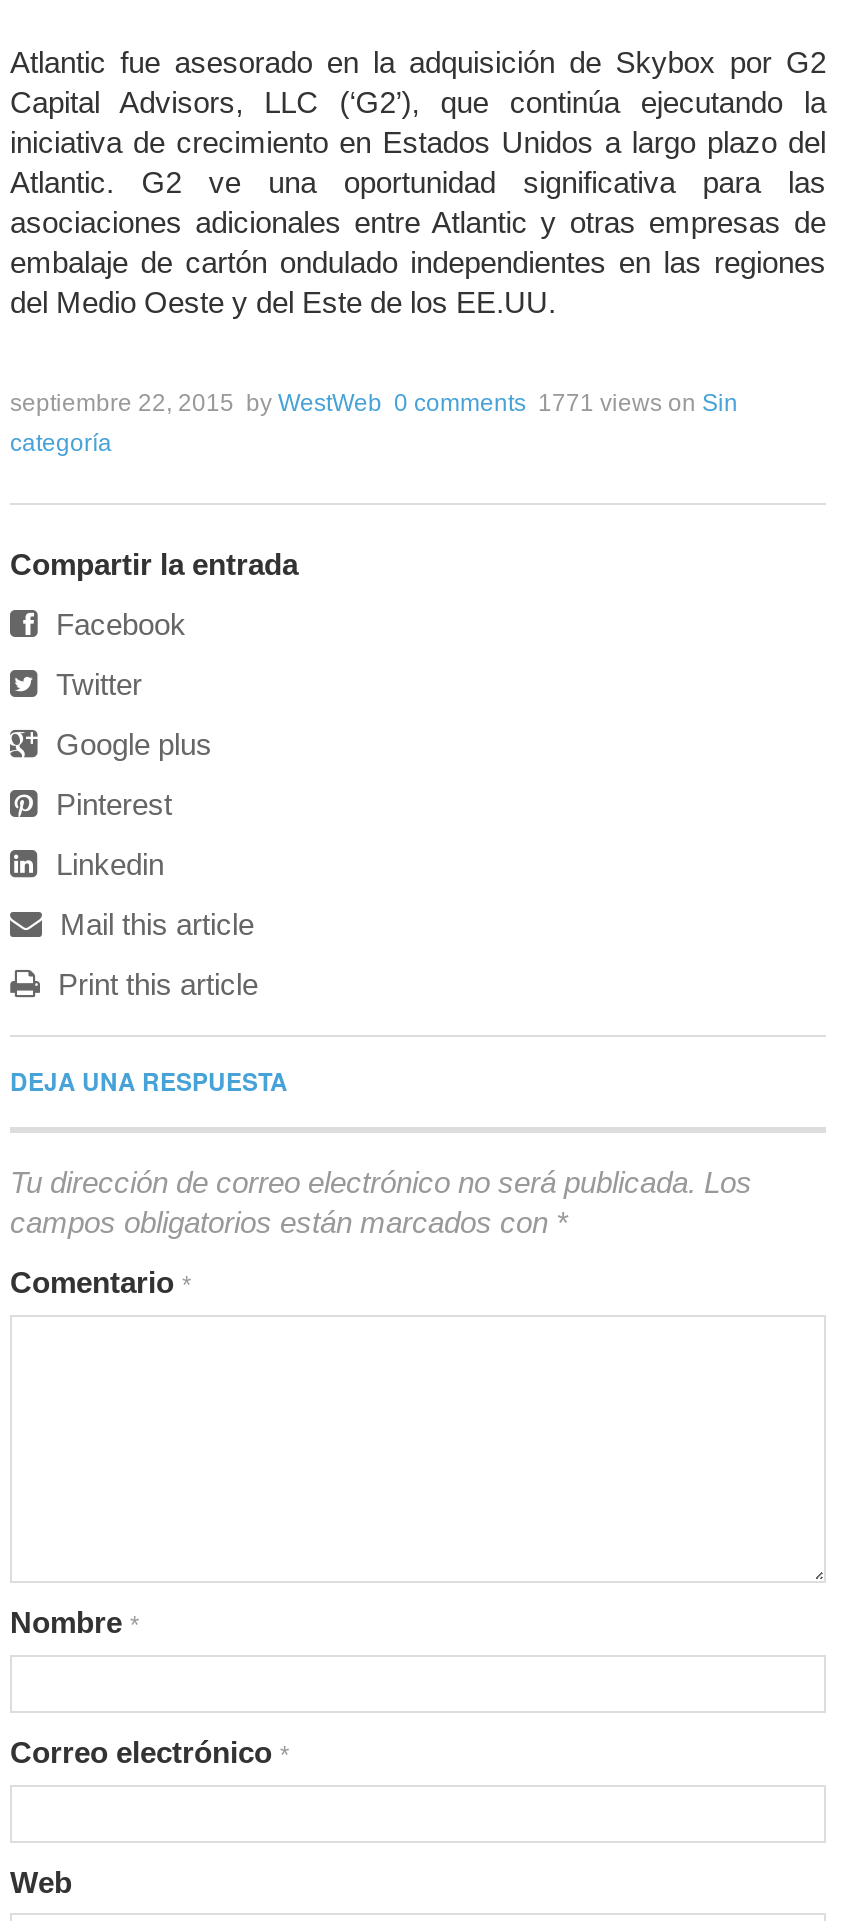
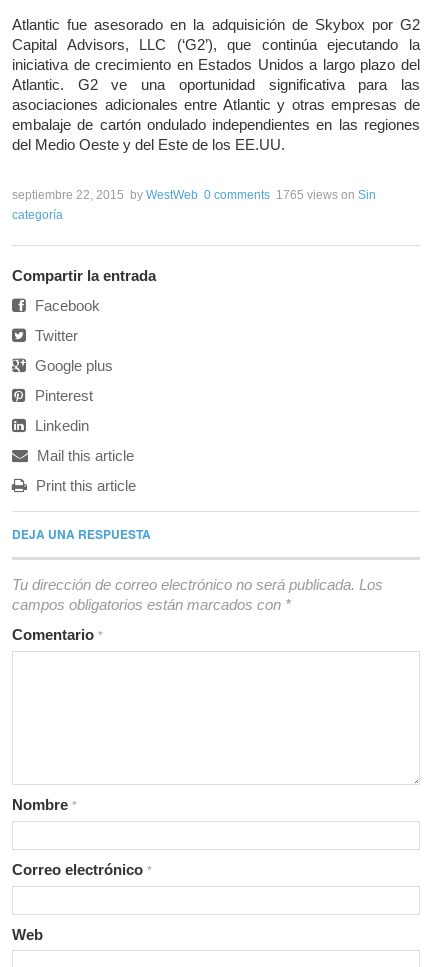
[10,389,738,417] septiembre 22, 2015 by WestWeb 0 comments 1771 views on Sin -> [12,188,376,202] septiembre 22, 2015 by WestWeb 0 comments 1765 views on Sin

